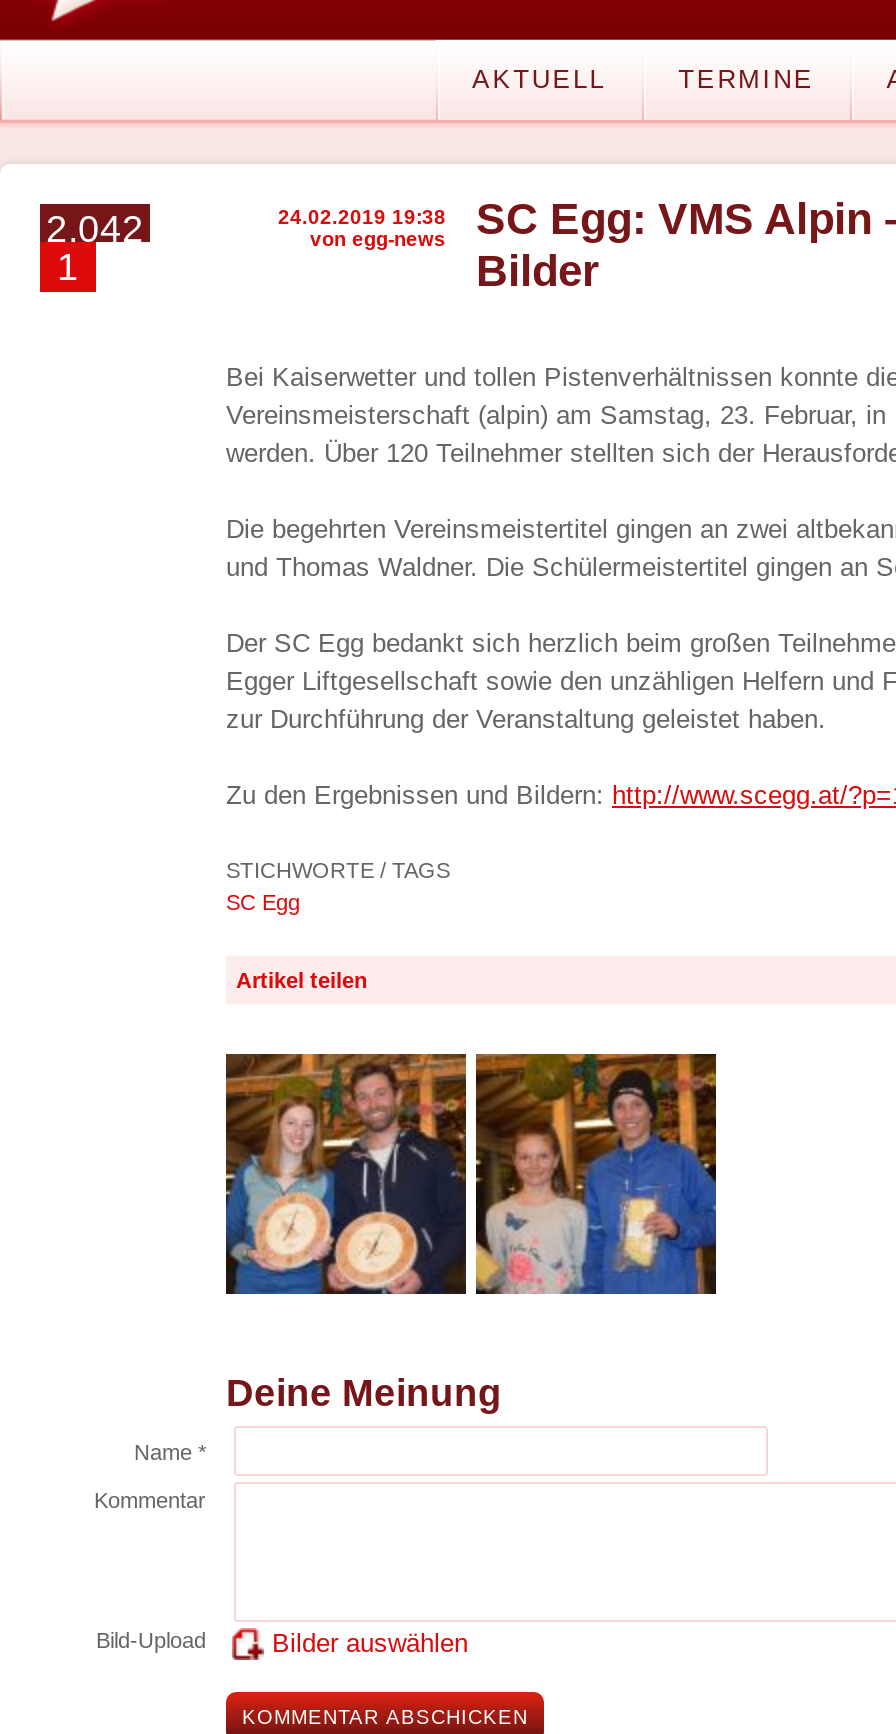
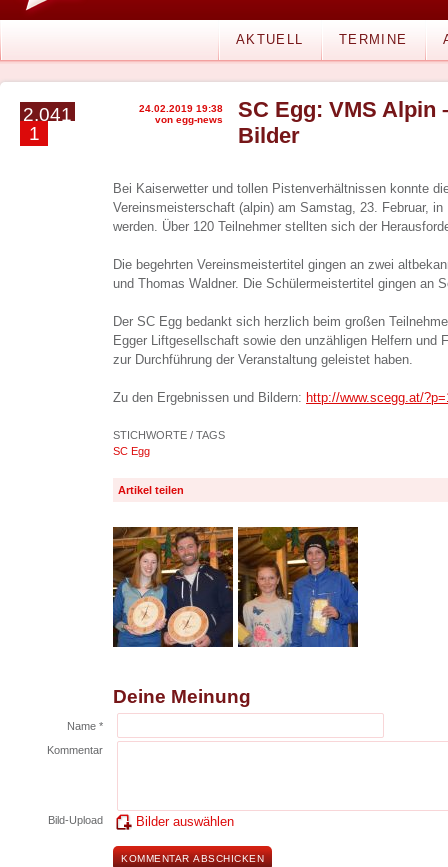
[46,208,144,250] 2.042 -> [23,104,72,125] 2.041

